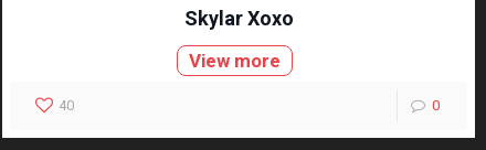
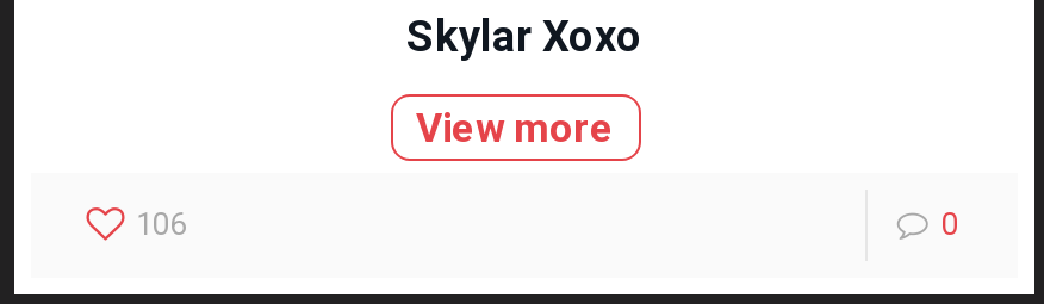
[59,97,74,113] 40 -> [136,206,186,242] 106

